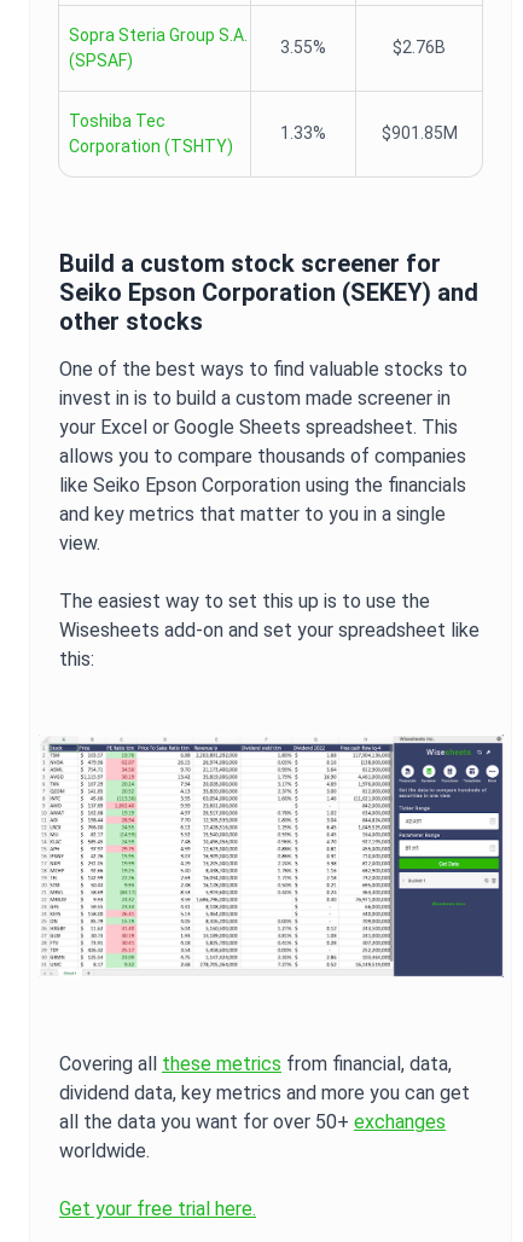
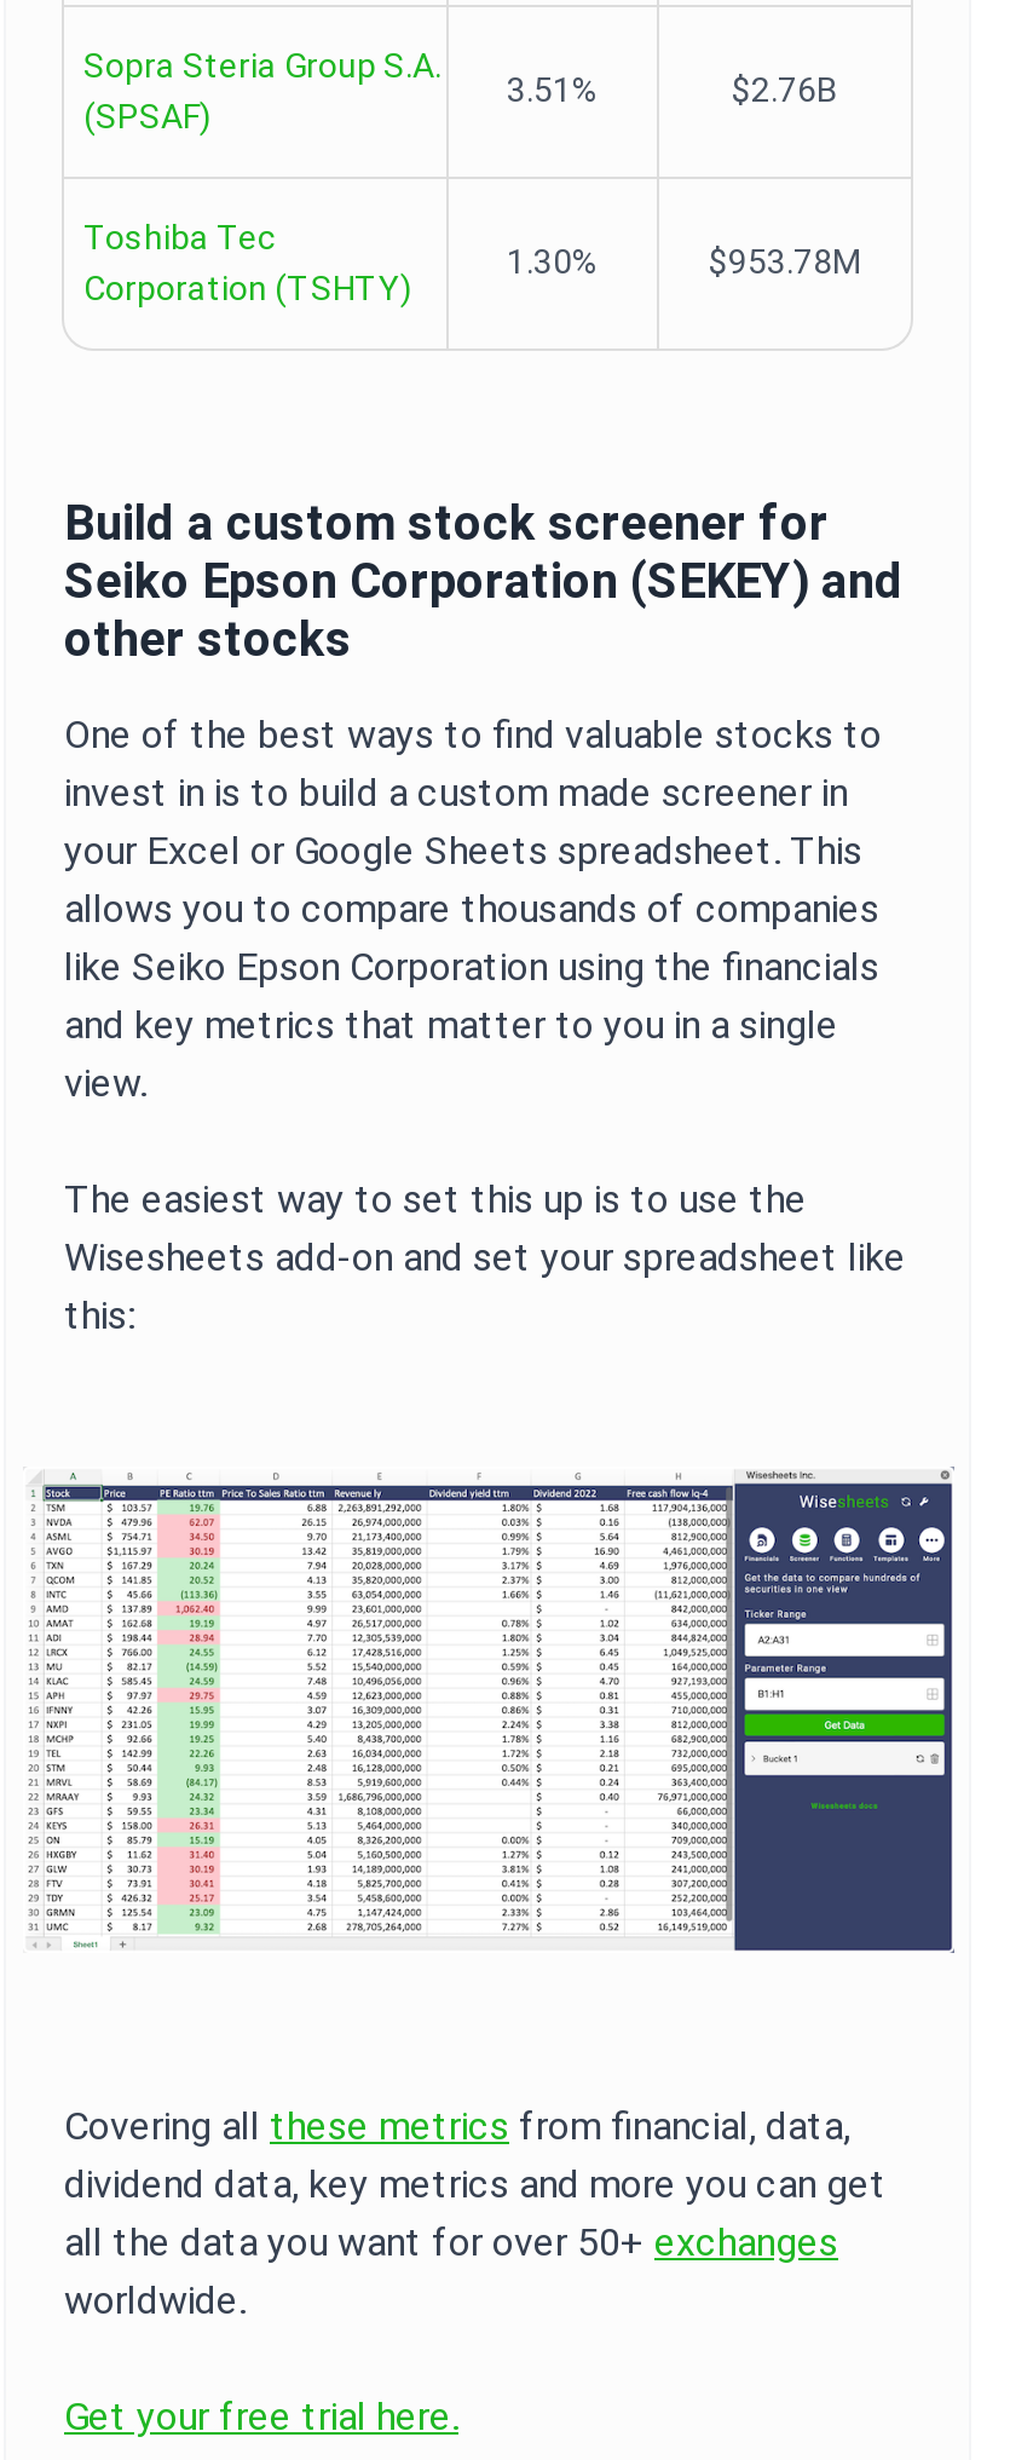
[280,37,326,57] 3.55% -> [507,70,599,109] 3.51%
[280,123,457,143] 1.33% | $901.85M -> [507,242,861,281] 1.30% | $953.78M

